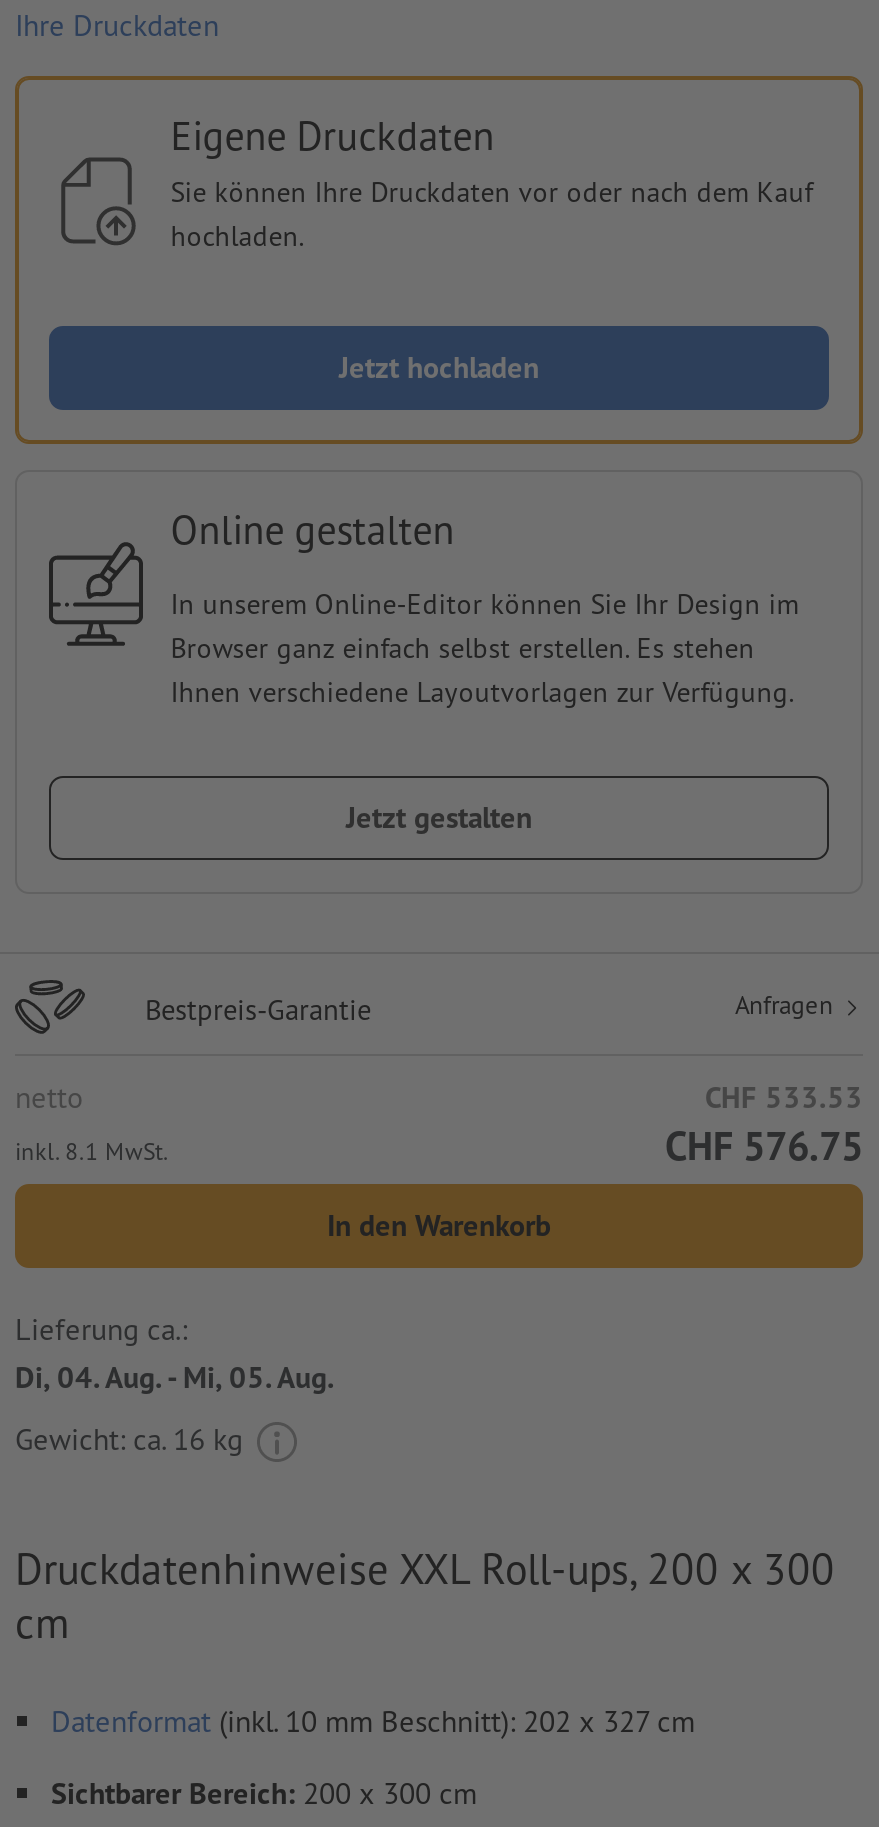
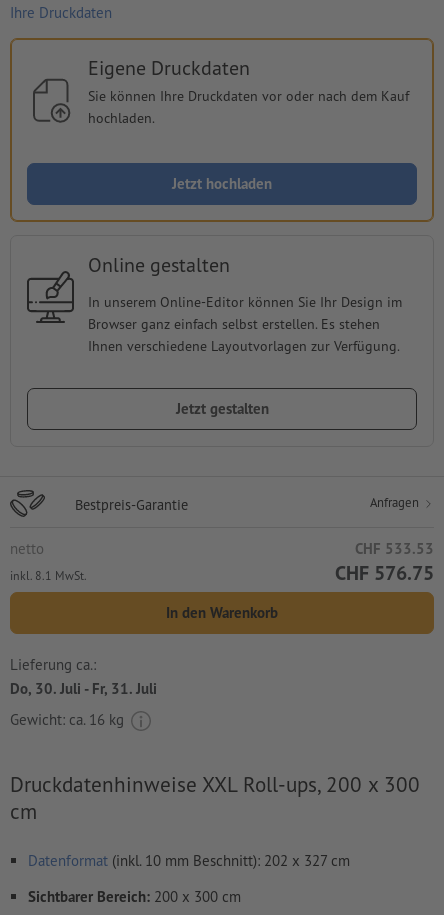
[15,1359,335,1397] Di, 04. Aug. - Mi, 05. Aug. -> [10,679,157,698] Do, 30. Juli - Fr, 31. Juli

